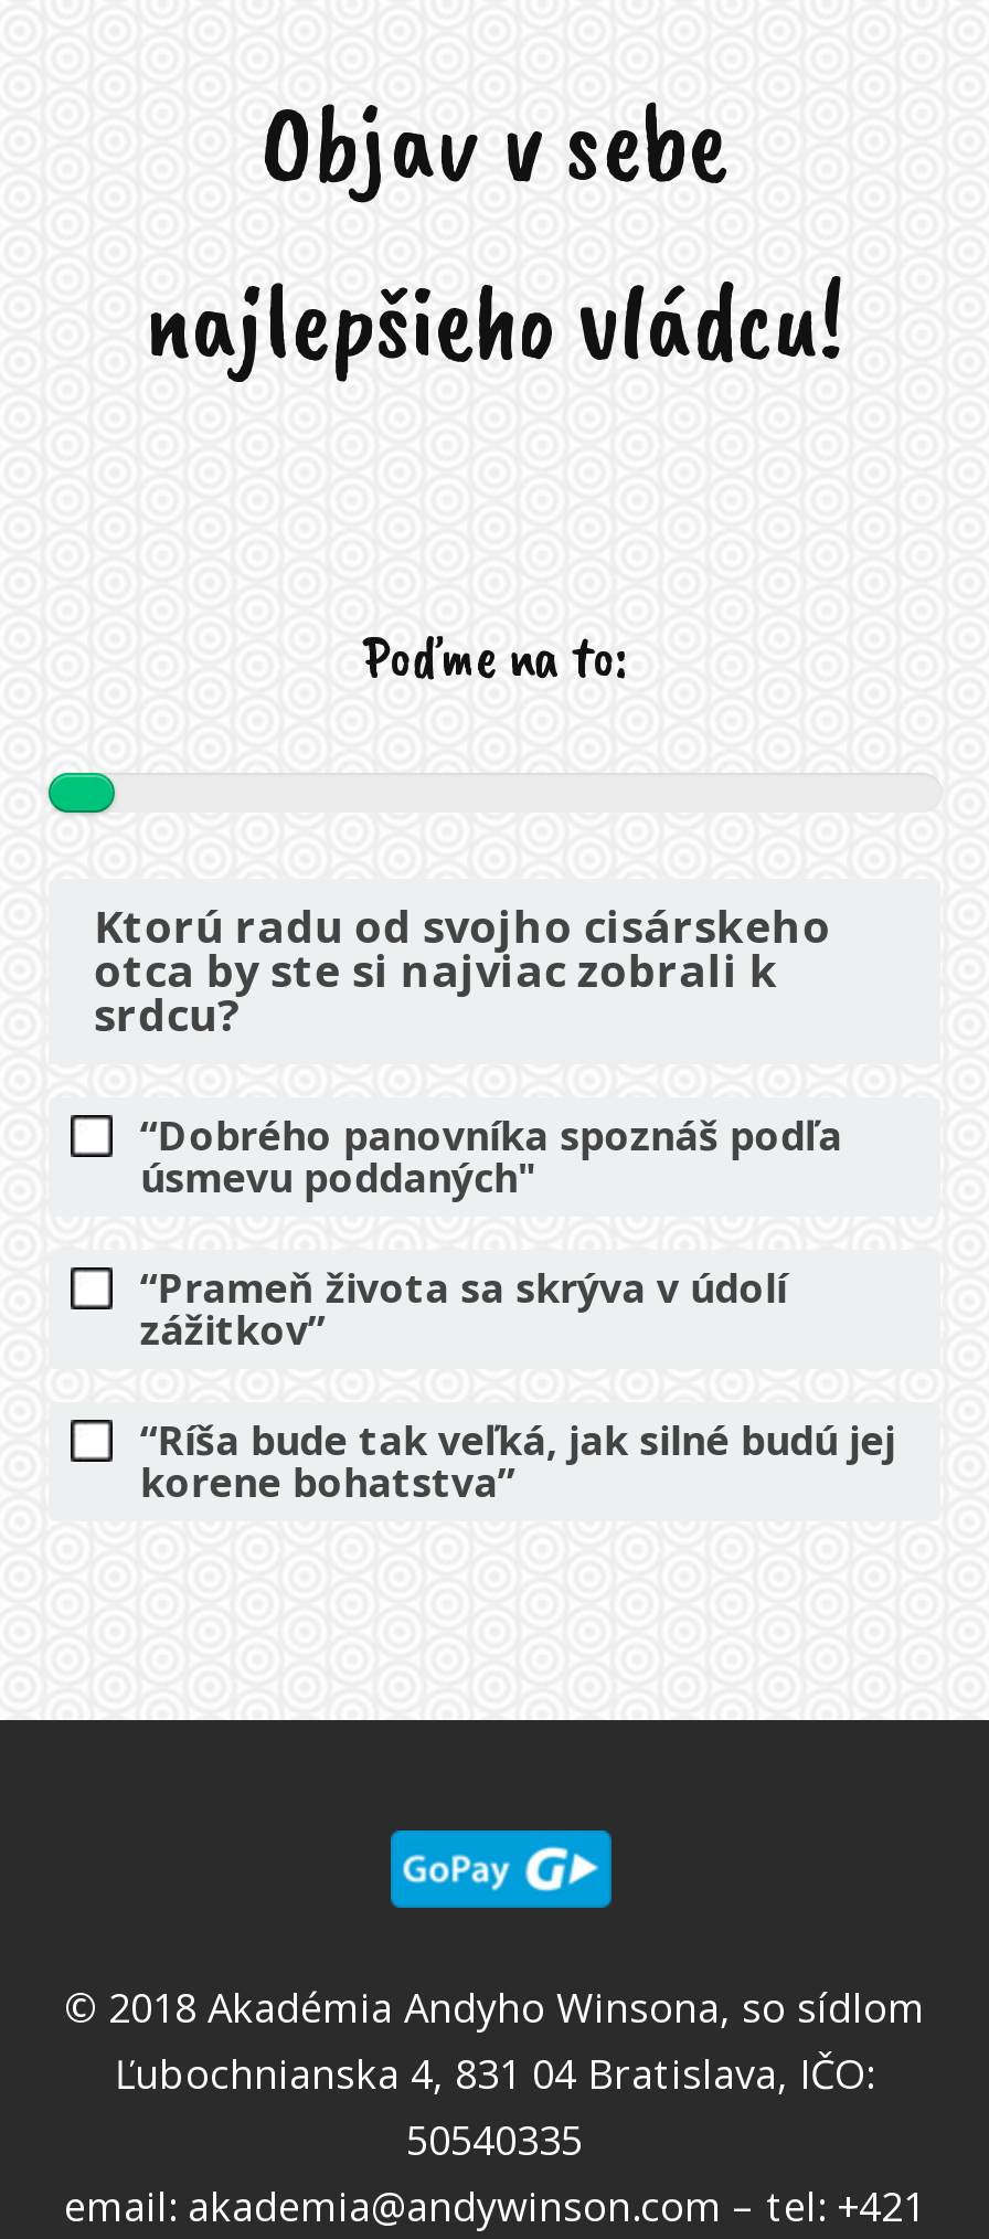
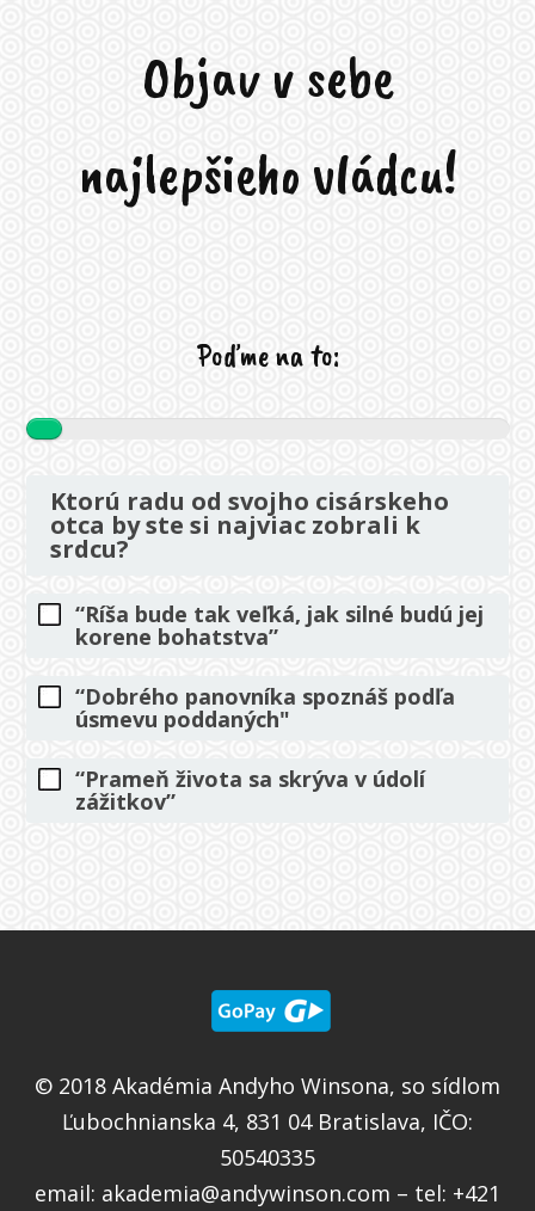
moved [140,1108,842,1356] -> [76,682,455,816]: “Dobrého panovníka spoznáš podľa | úsmevu poddaných" | “Prameň života sa skrýva v údolí | zážitkov”
moved [140,1413,895,1508] -> [76,600,484,651]: “Ríša bude tak veľká, jak silné budú jej | korene bohatstva”

